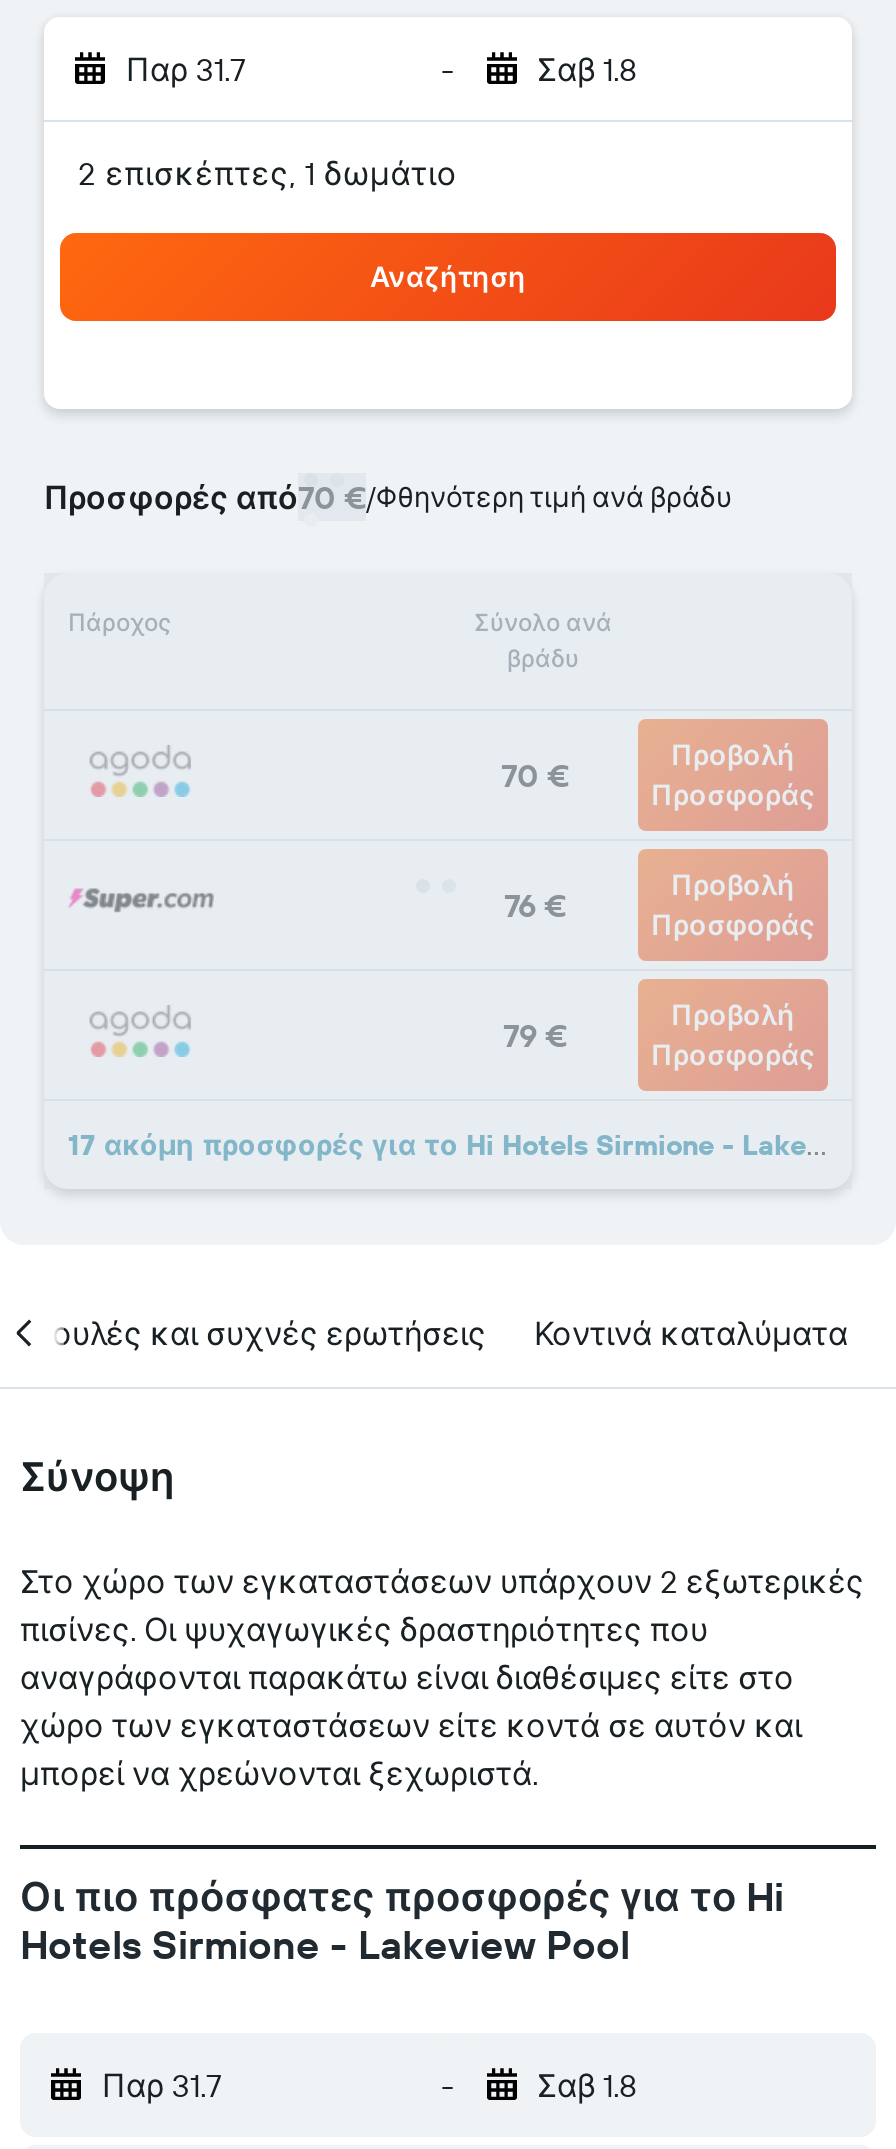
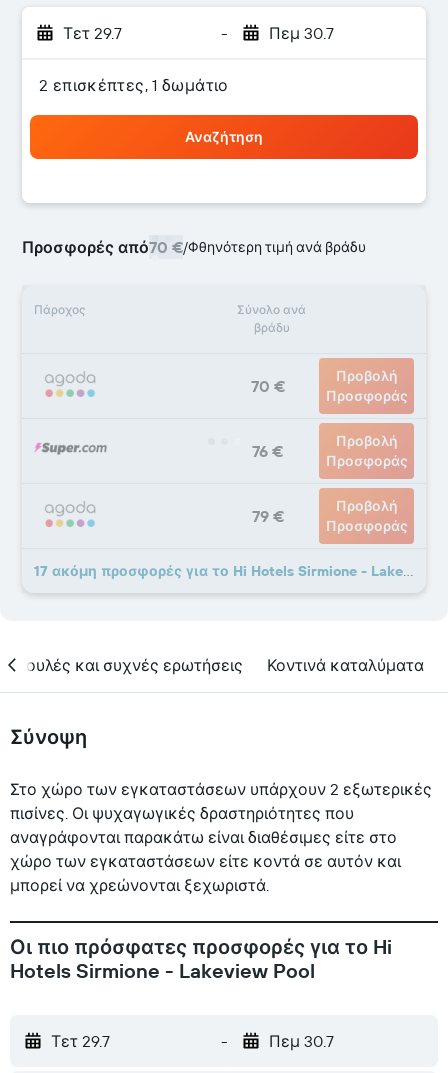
[126,49,246,89] Παρ 31.7 -> [63,23,122,43] Τετ 29.7
[537,49,637,89] Σαβ 1.8 -> [268,23,333,43] Πεμ 30.7
[102,2065,222,2105] Παρ 31.7 -> [51,1031,110,1051] Τετ 29.7
[537,2065,637,2105] Σαβ 1.8 -> [268,1031,333,1051] Πεμ 30.7

